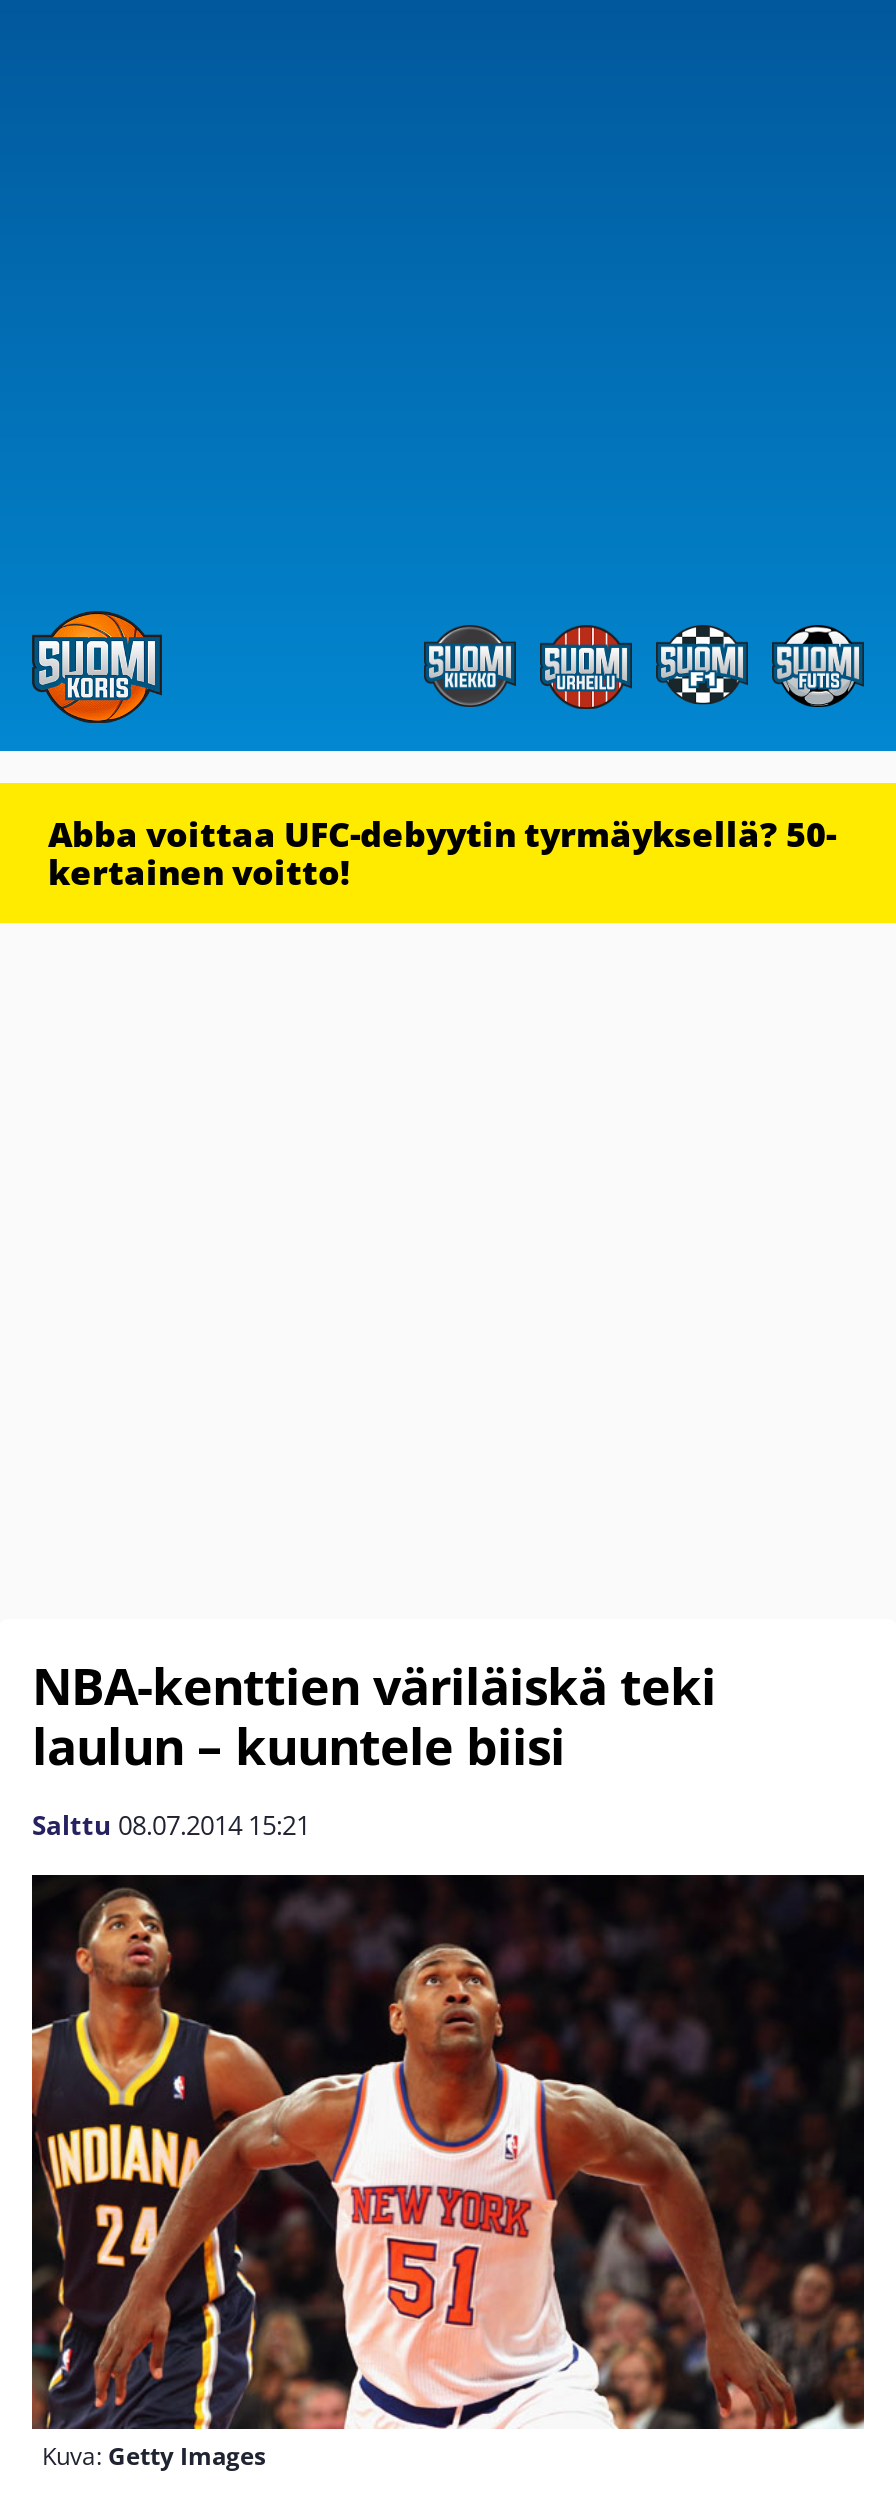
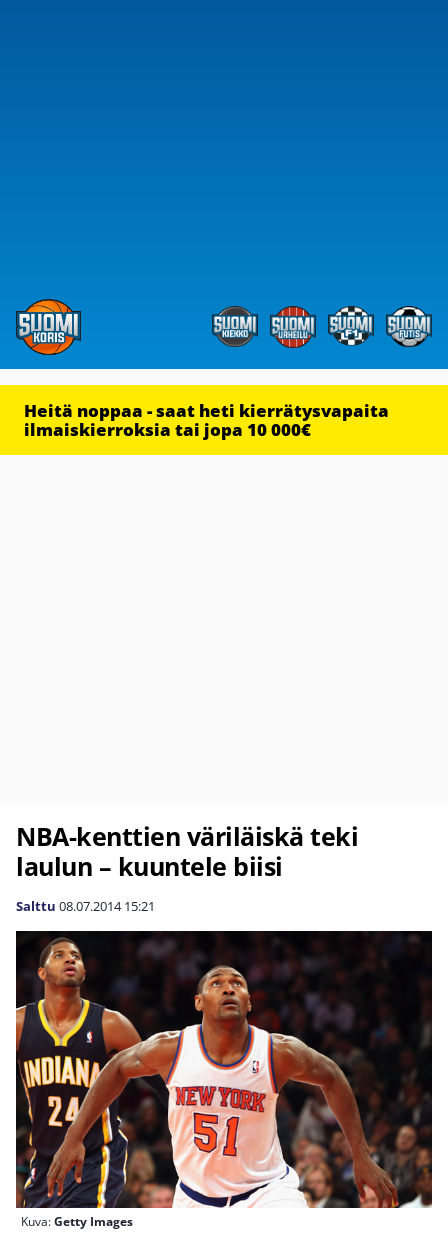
[48,811,836,895] Abba voittaa UFC-debyytin tyrmäyksellä? 50- | kertainen voitto! -> [24,399,389,441] Heitä noppaa - saat heti kierrätysvapaita | ilmaiskierroksia tai jopa 10 000€

